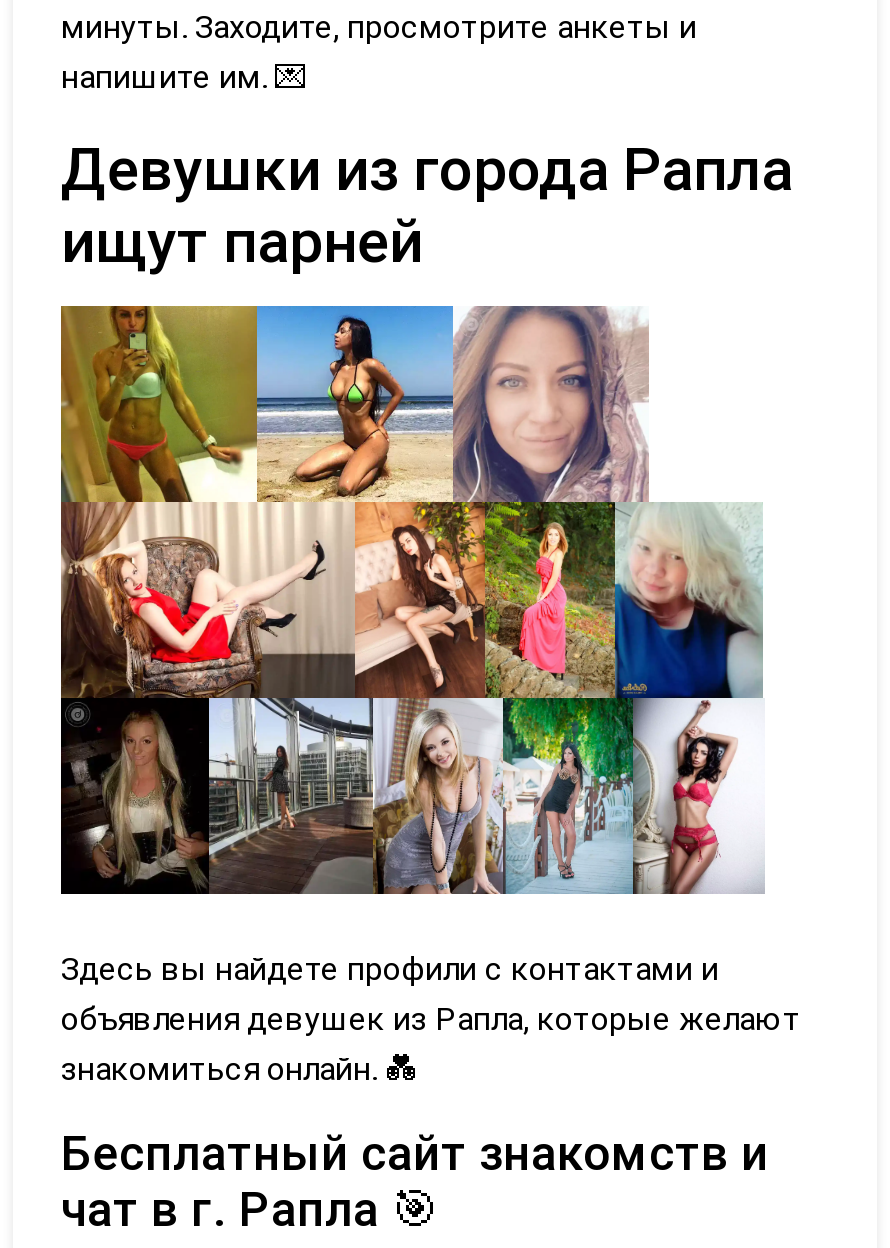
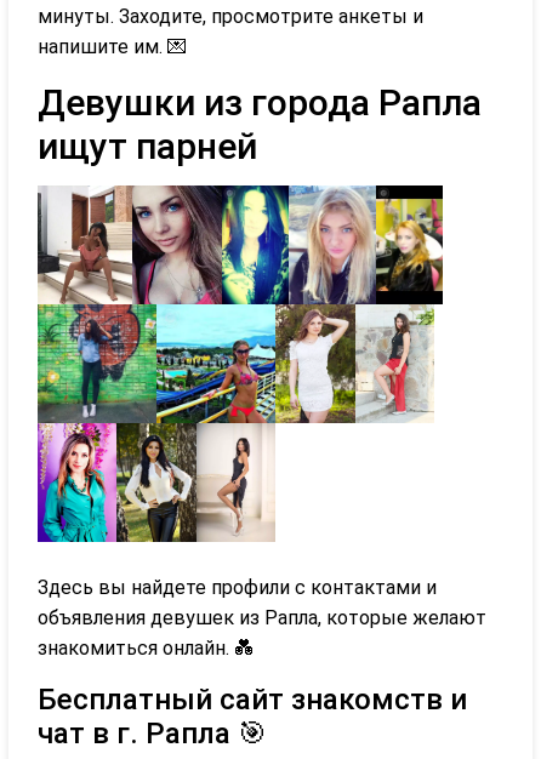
[59,304,765,896] [image] -> [36,184,463,543] [image]

